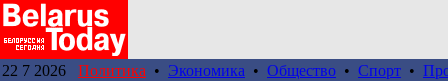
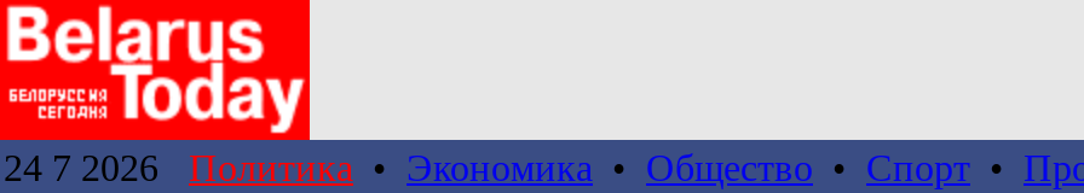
[1,62,65,79] 22 7 2026 -> [4,147,158,188] 24 7 2026

